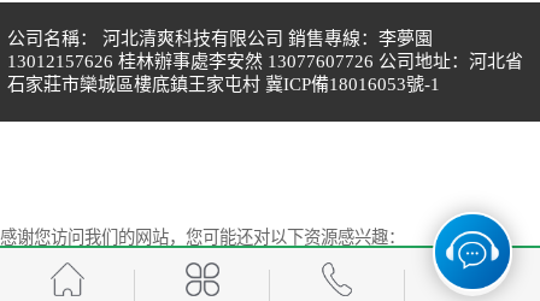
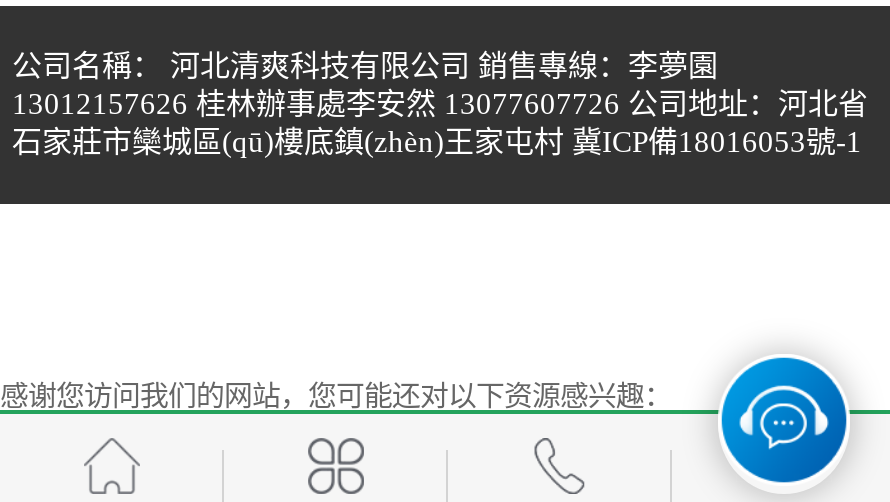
[7,75,440,94] 石家莊市欒城區樓底鎮王家屯村冀ICP備18016053號-1 -> [12,126,862,158] 石家莊市欒城區(qū)樓底鎮(zhèn)王家屯村冀ICP備18016053號-1

